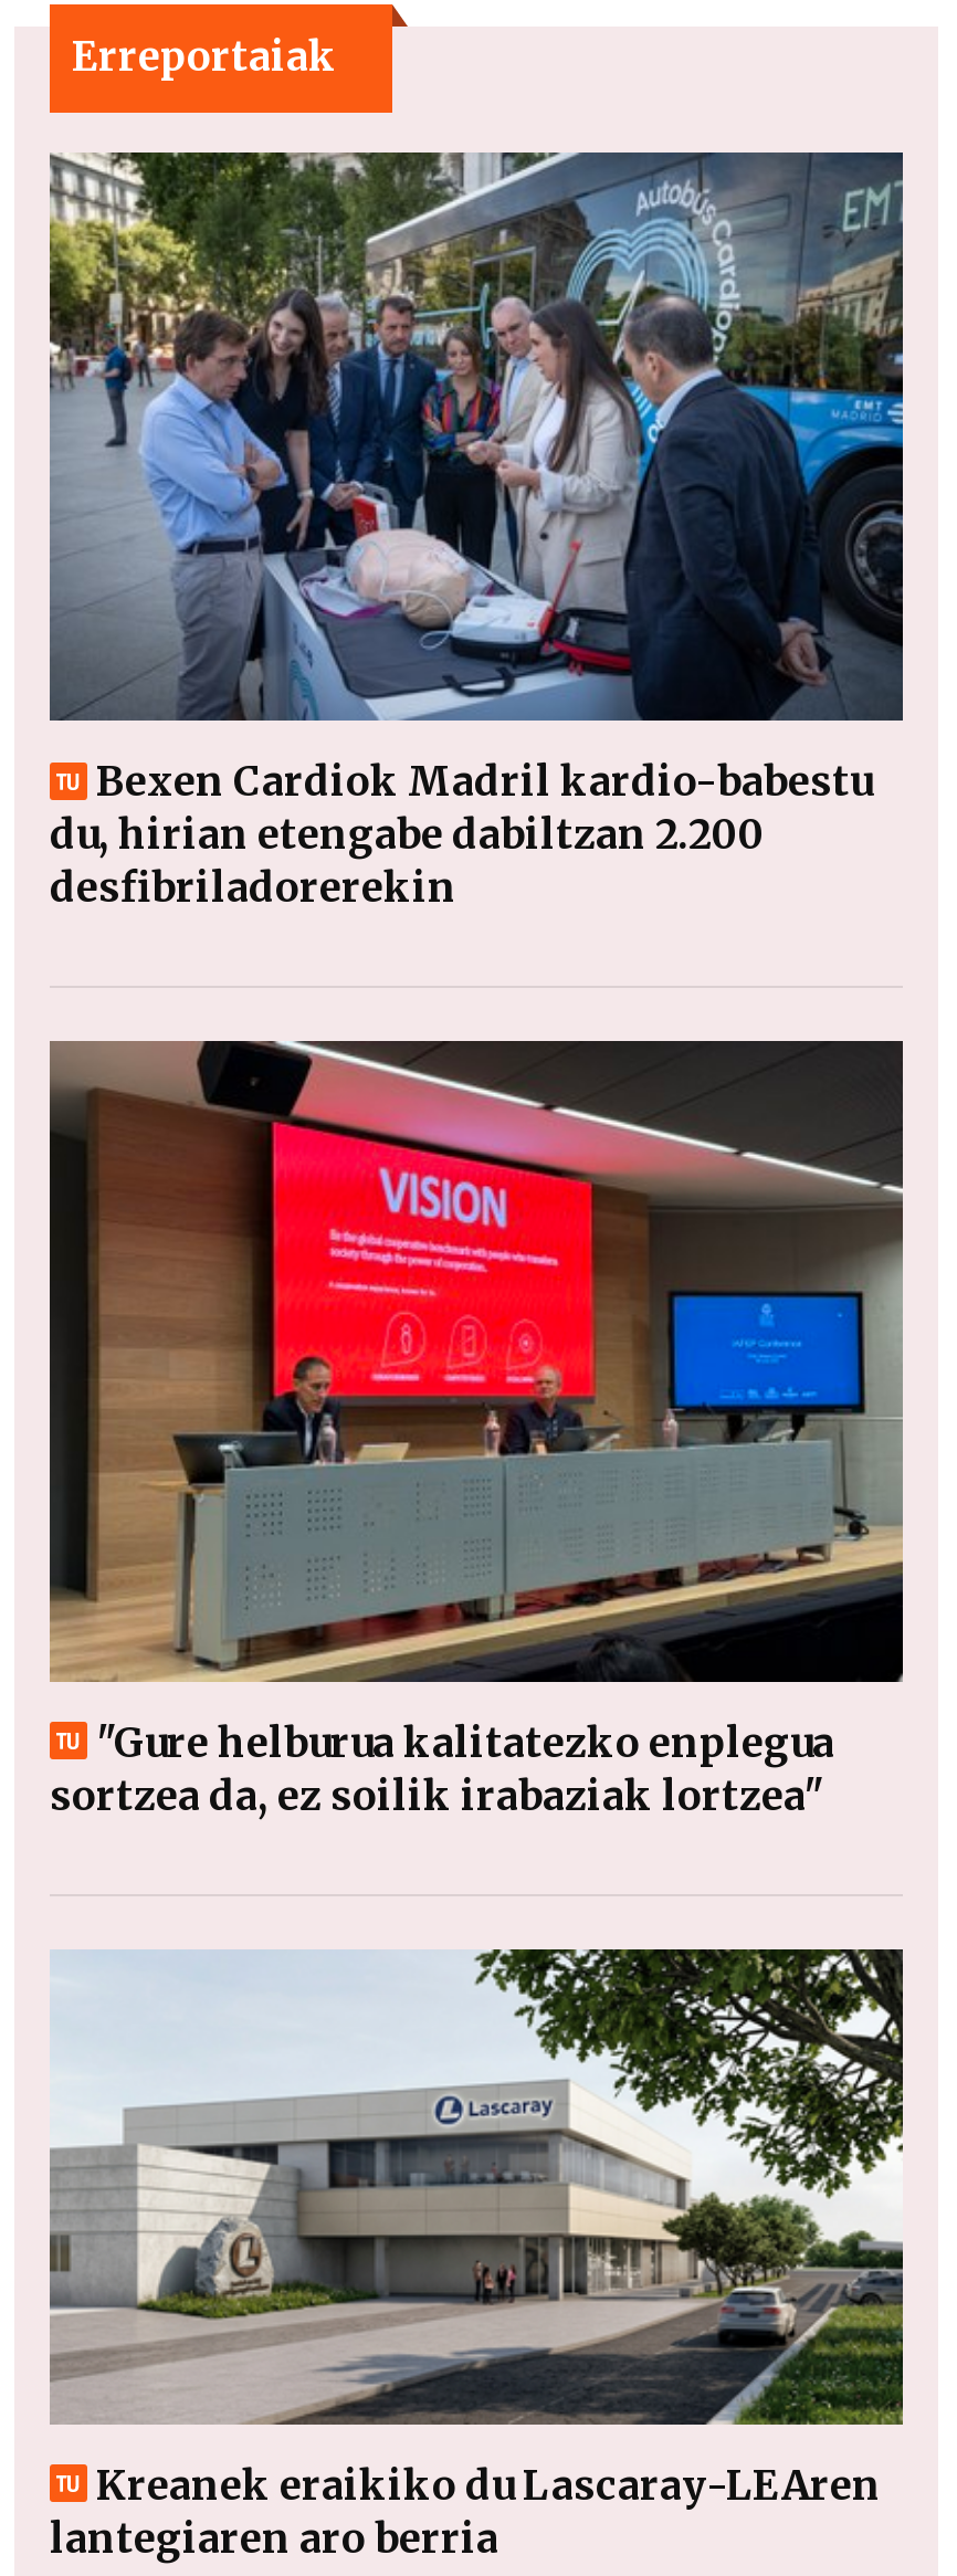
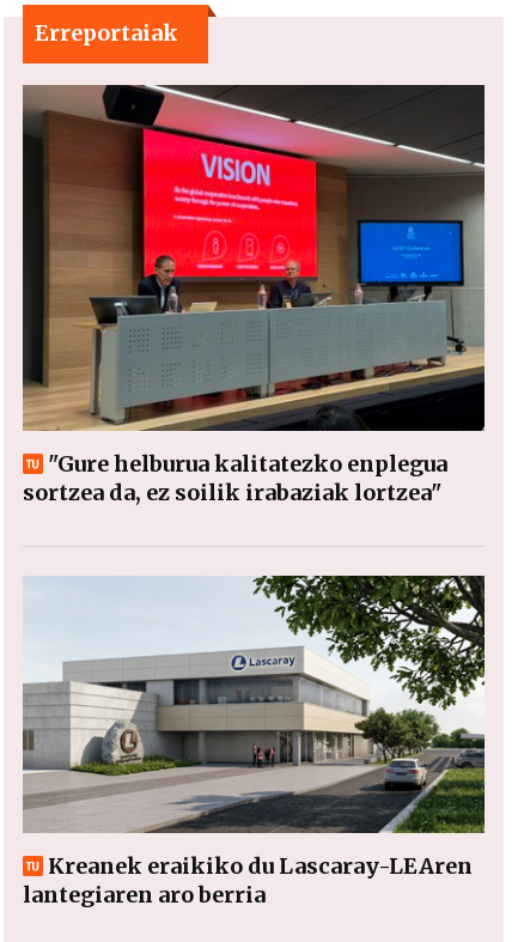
[50,150,905,913] [image] | Bexen Cardiok Madril kardio-babestu | du, hirian etengabe dabiltzan 2.200 | desfibriladorerekin -> none

